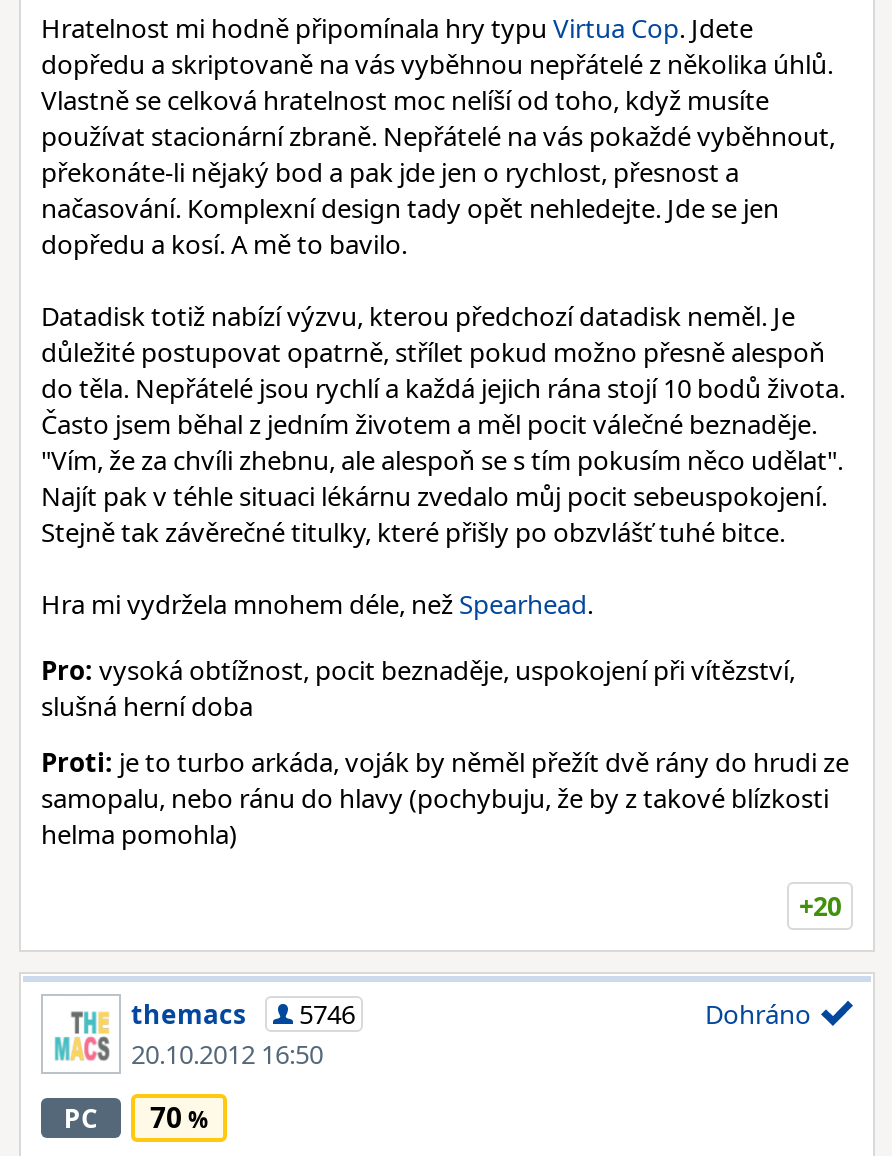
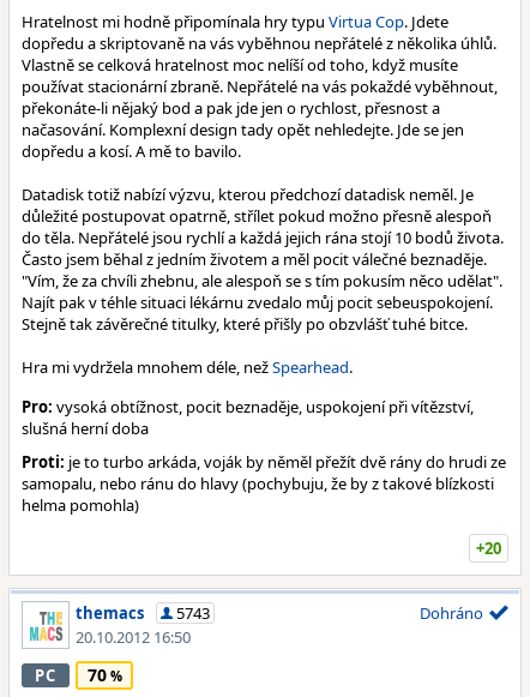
[131,996,355,1032] themacs 5746 -> [76,602,210,624] themacs 5743

